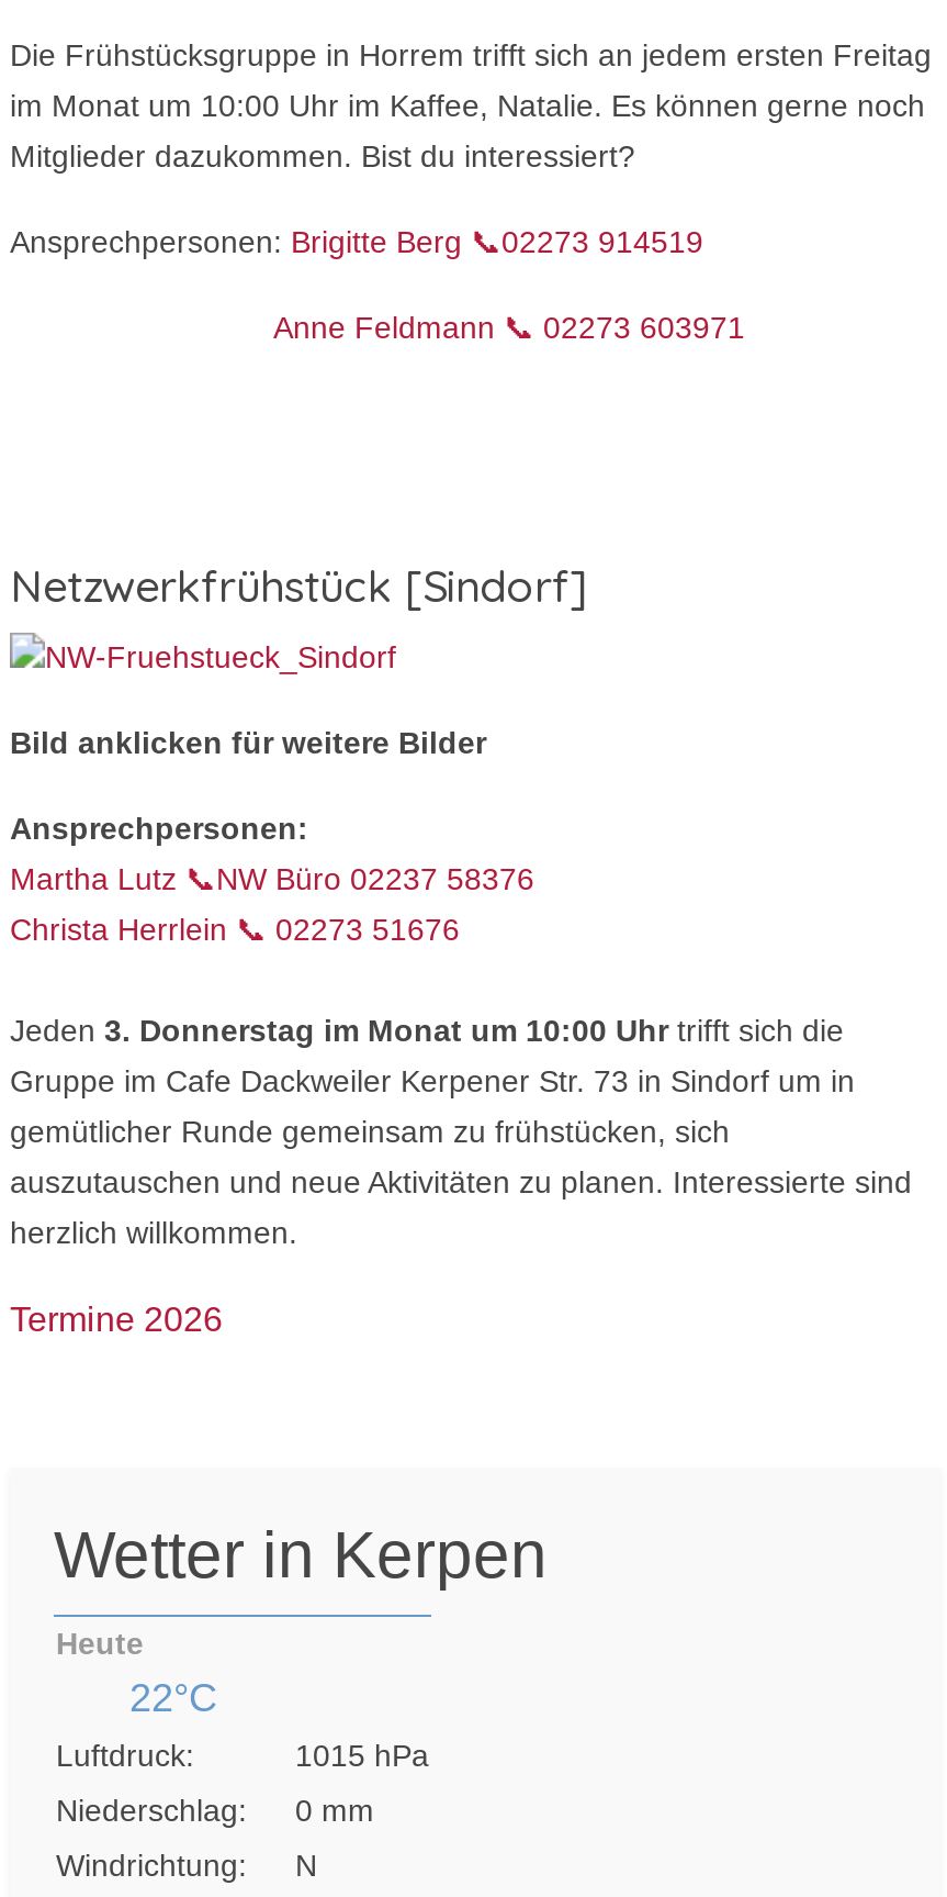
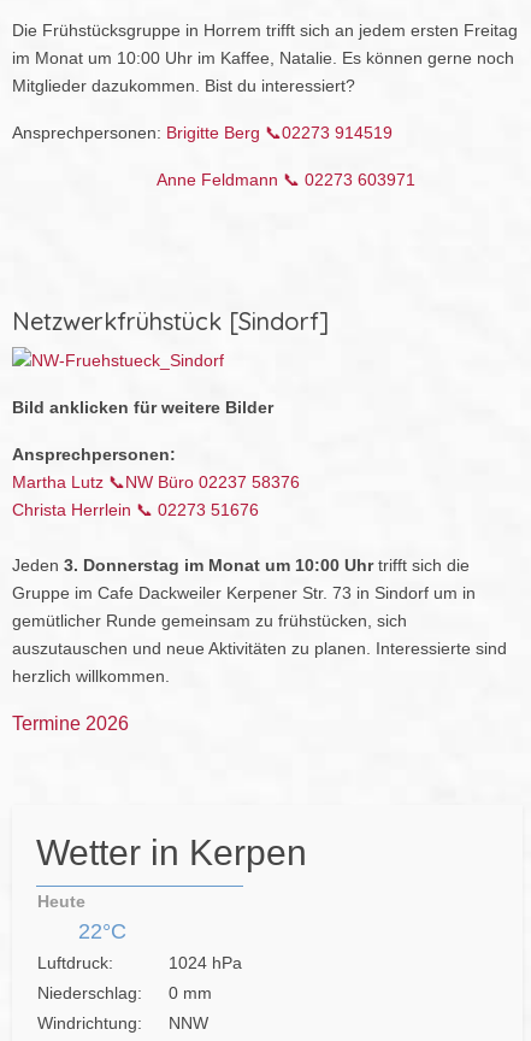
[295,1738,429,1773] 1015 hPa -> [169,953,242,973] 1024 hPa
[295,1848,317,1883] N -> [169,1014,208,1033] NNW

